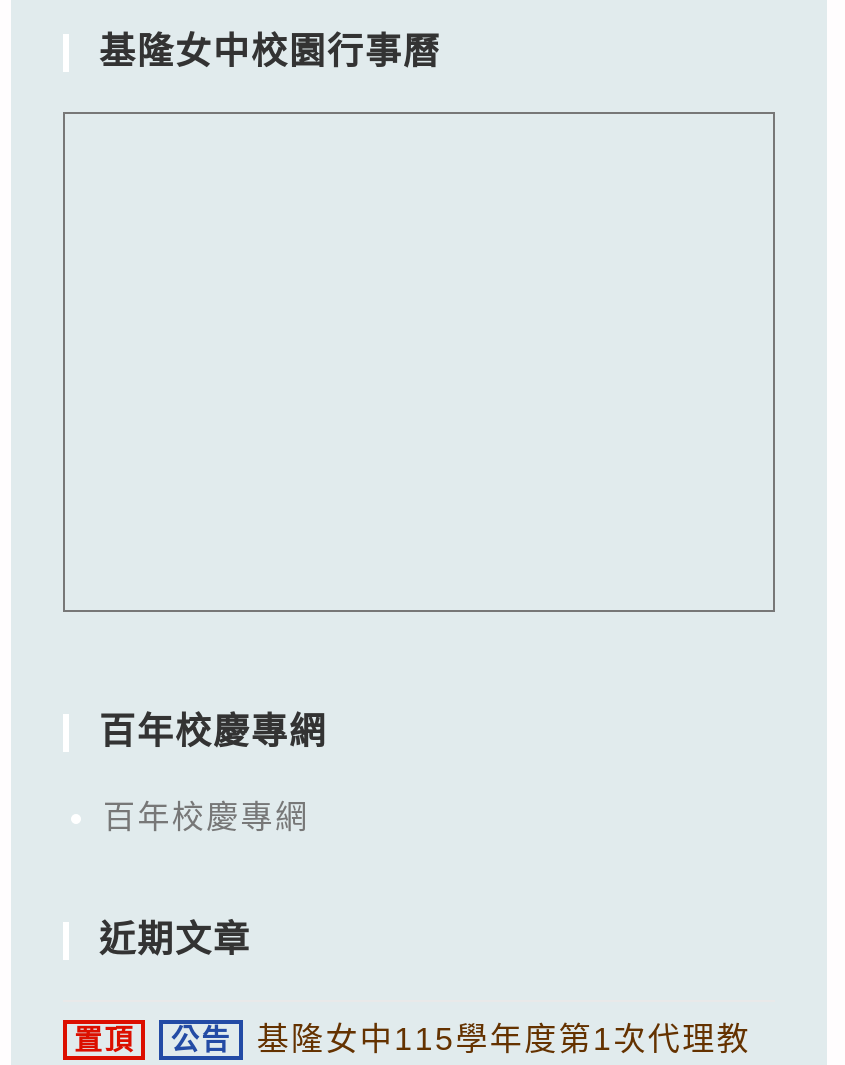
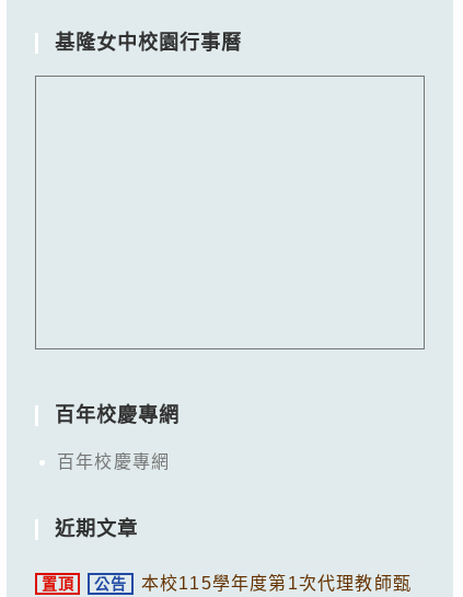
[257,1022,751,1056] 基隆女中115學年度第1次代理教 -> [141,574,412,592] 本校115學年度第1次代理教師甄

